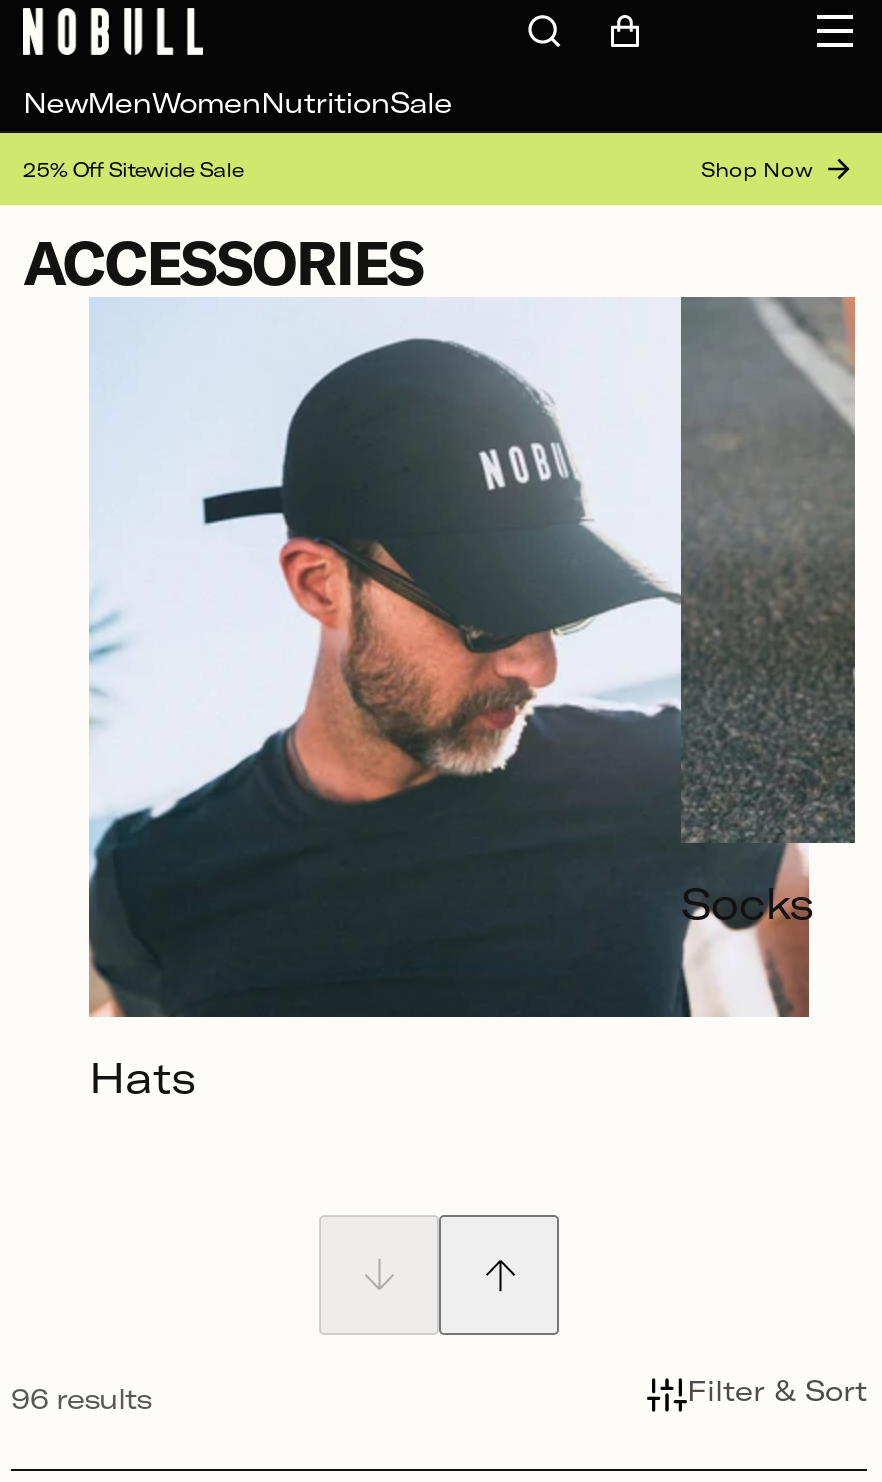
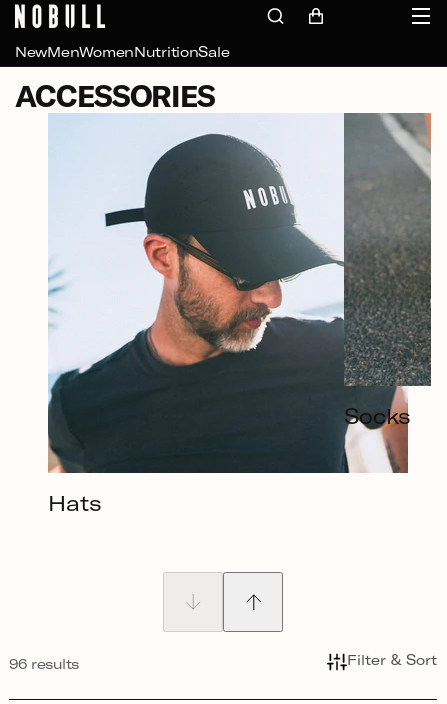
[23,156,813,181] 25% Off Sitewide Sale | Shop Now -> none

